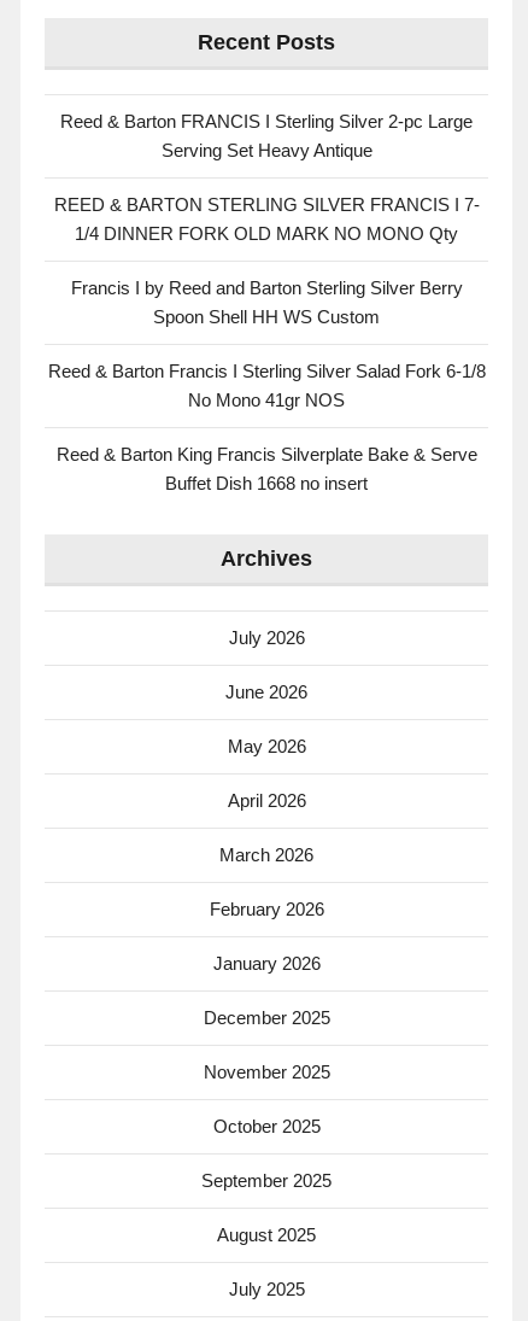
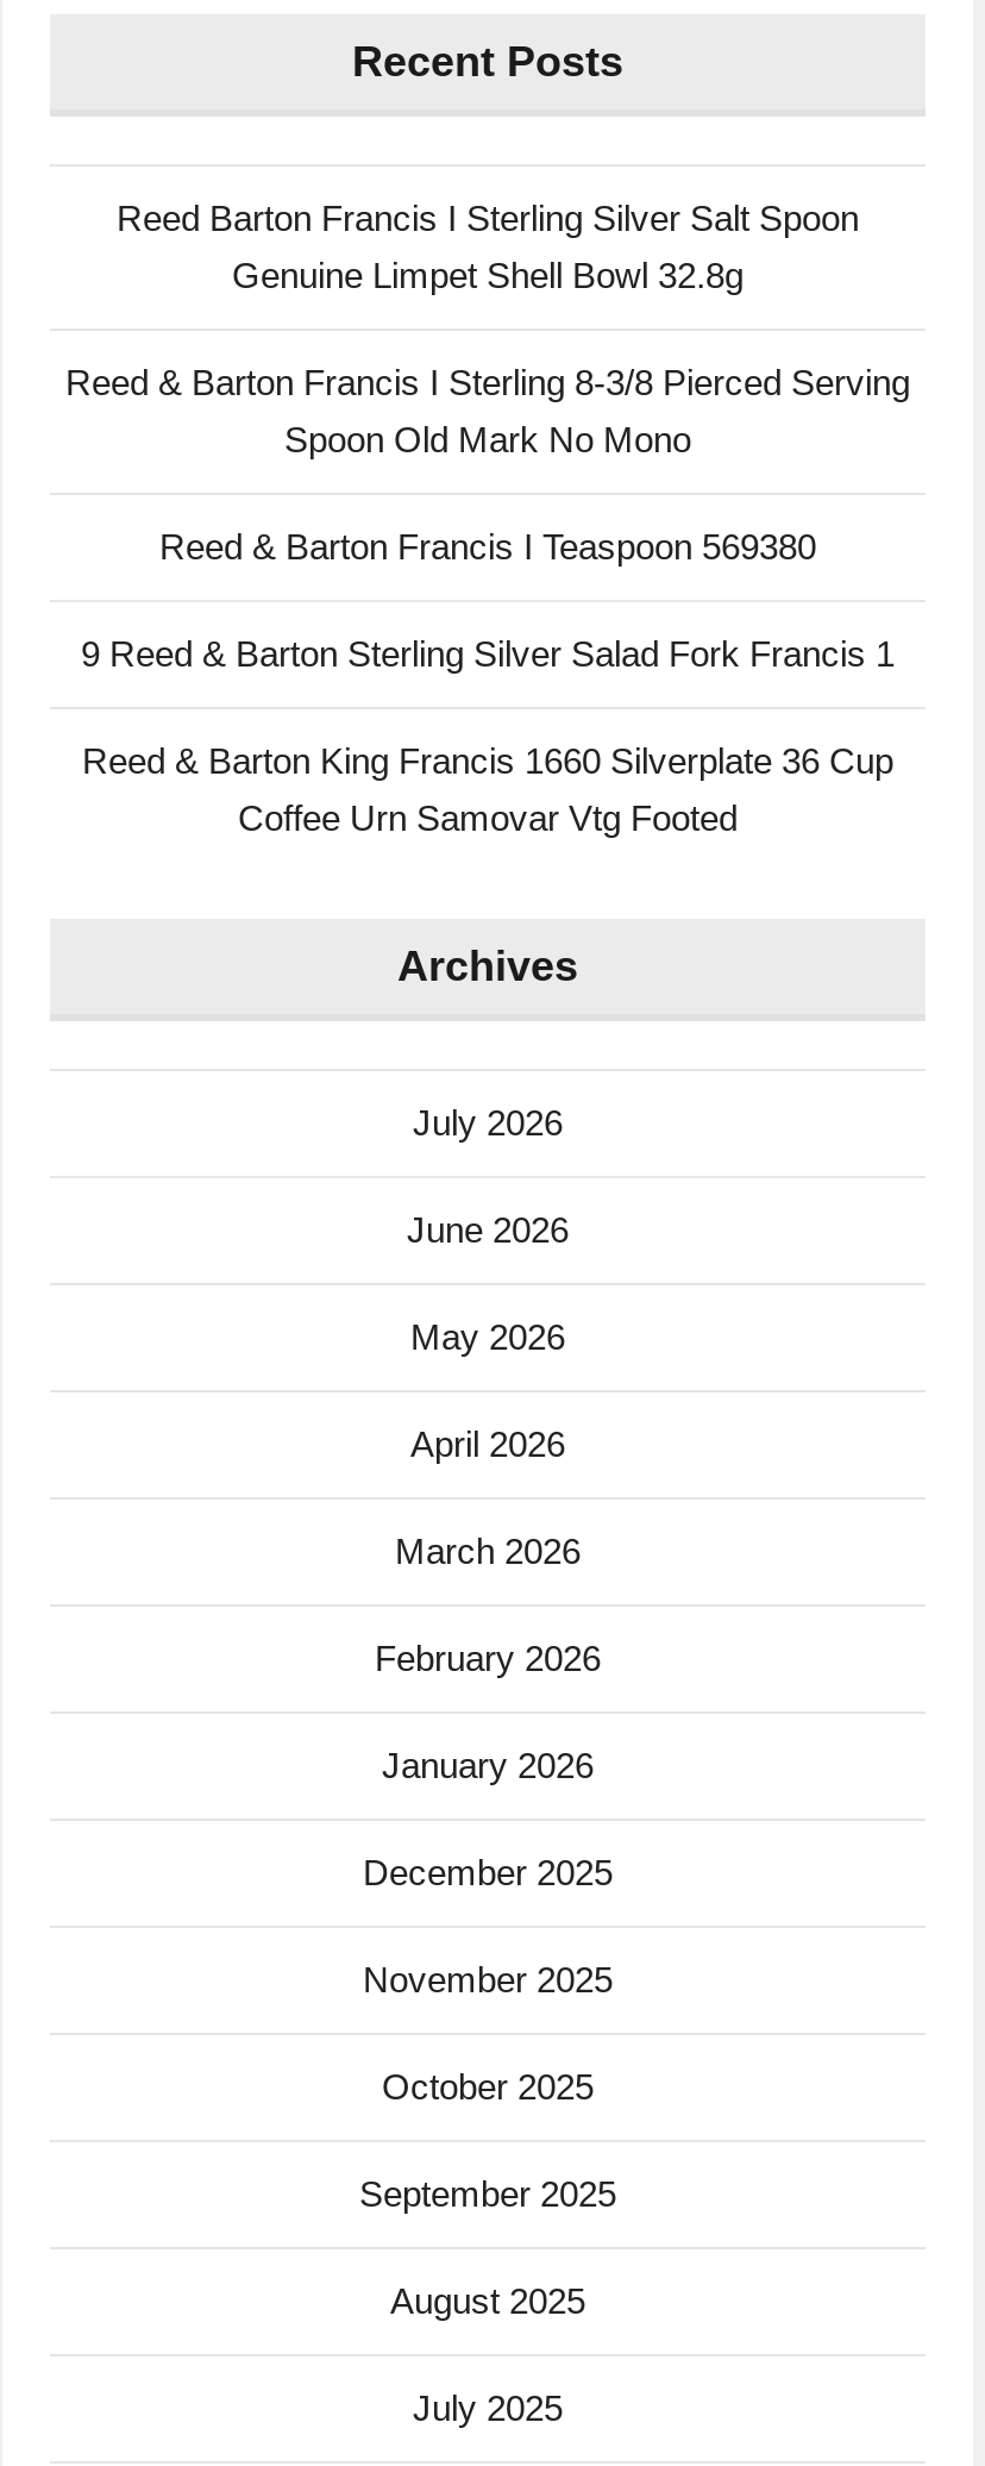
[60,111,473,160] Reed & Barton FRANCIS I Sterling Silver 2-pc Large | Serving Set Heavy Antique -> [117,197,859,294] Reed Barton Francis I Sterling Silver Salt Spoon | Genuine Limpet Shell Bowl 32.8g
[54,194,479,243] REED & BARTON STERLING SILVER FRANCIS I 7- | 1/4 DINNER FORK OLD MARK NO MONO Qty -> [65,361,910,459] Reed & Barton Francis I Sterling 8-3/8 Pierced Serving | Spoon Old Mark No Mono
[71,277,462,327] Francis I by Reed and Barton Sterling Silver Berry | Spoon Shell HH WS Custom -> [159,525,816,566] Reed & Barton Francis I Teaspoon 569380
[48,360,485,410] Reed & Barton Francis I Sterling Silver Salad Fork 6-1/8 | No Mono 41gr NOS -> [81,632,895,673] 9 Reed & Barton Sterling Silver Salad Fork Francis 1
[56,444,477,493] Reed & Barton King Francis Silverplate Bake & Serve | Buffet Dish 1668 no insert -> [82,740,893,837] Reed & Barton King Francis 1660 Silverplate 36 Cup | Coffee Urn Samovar Vtg Footed

